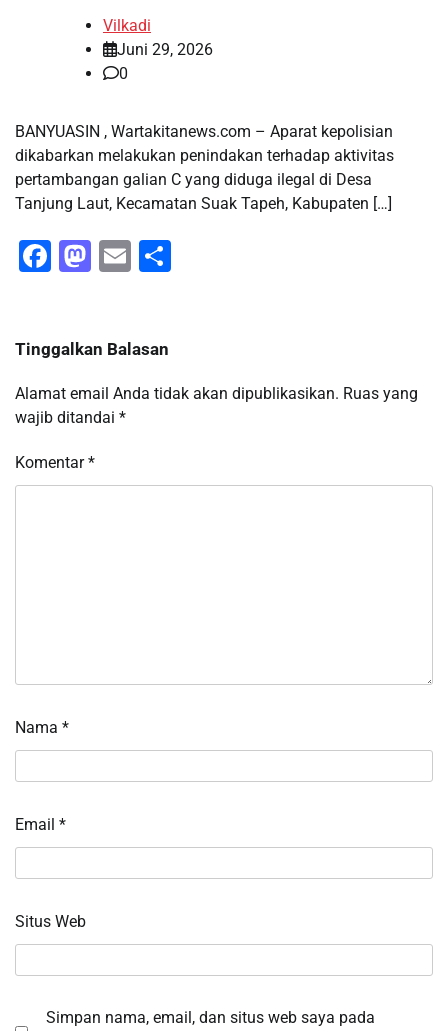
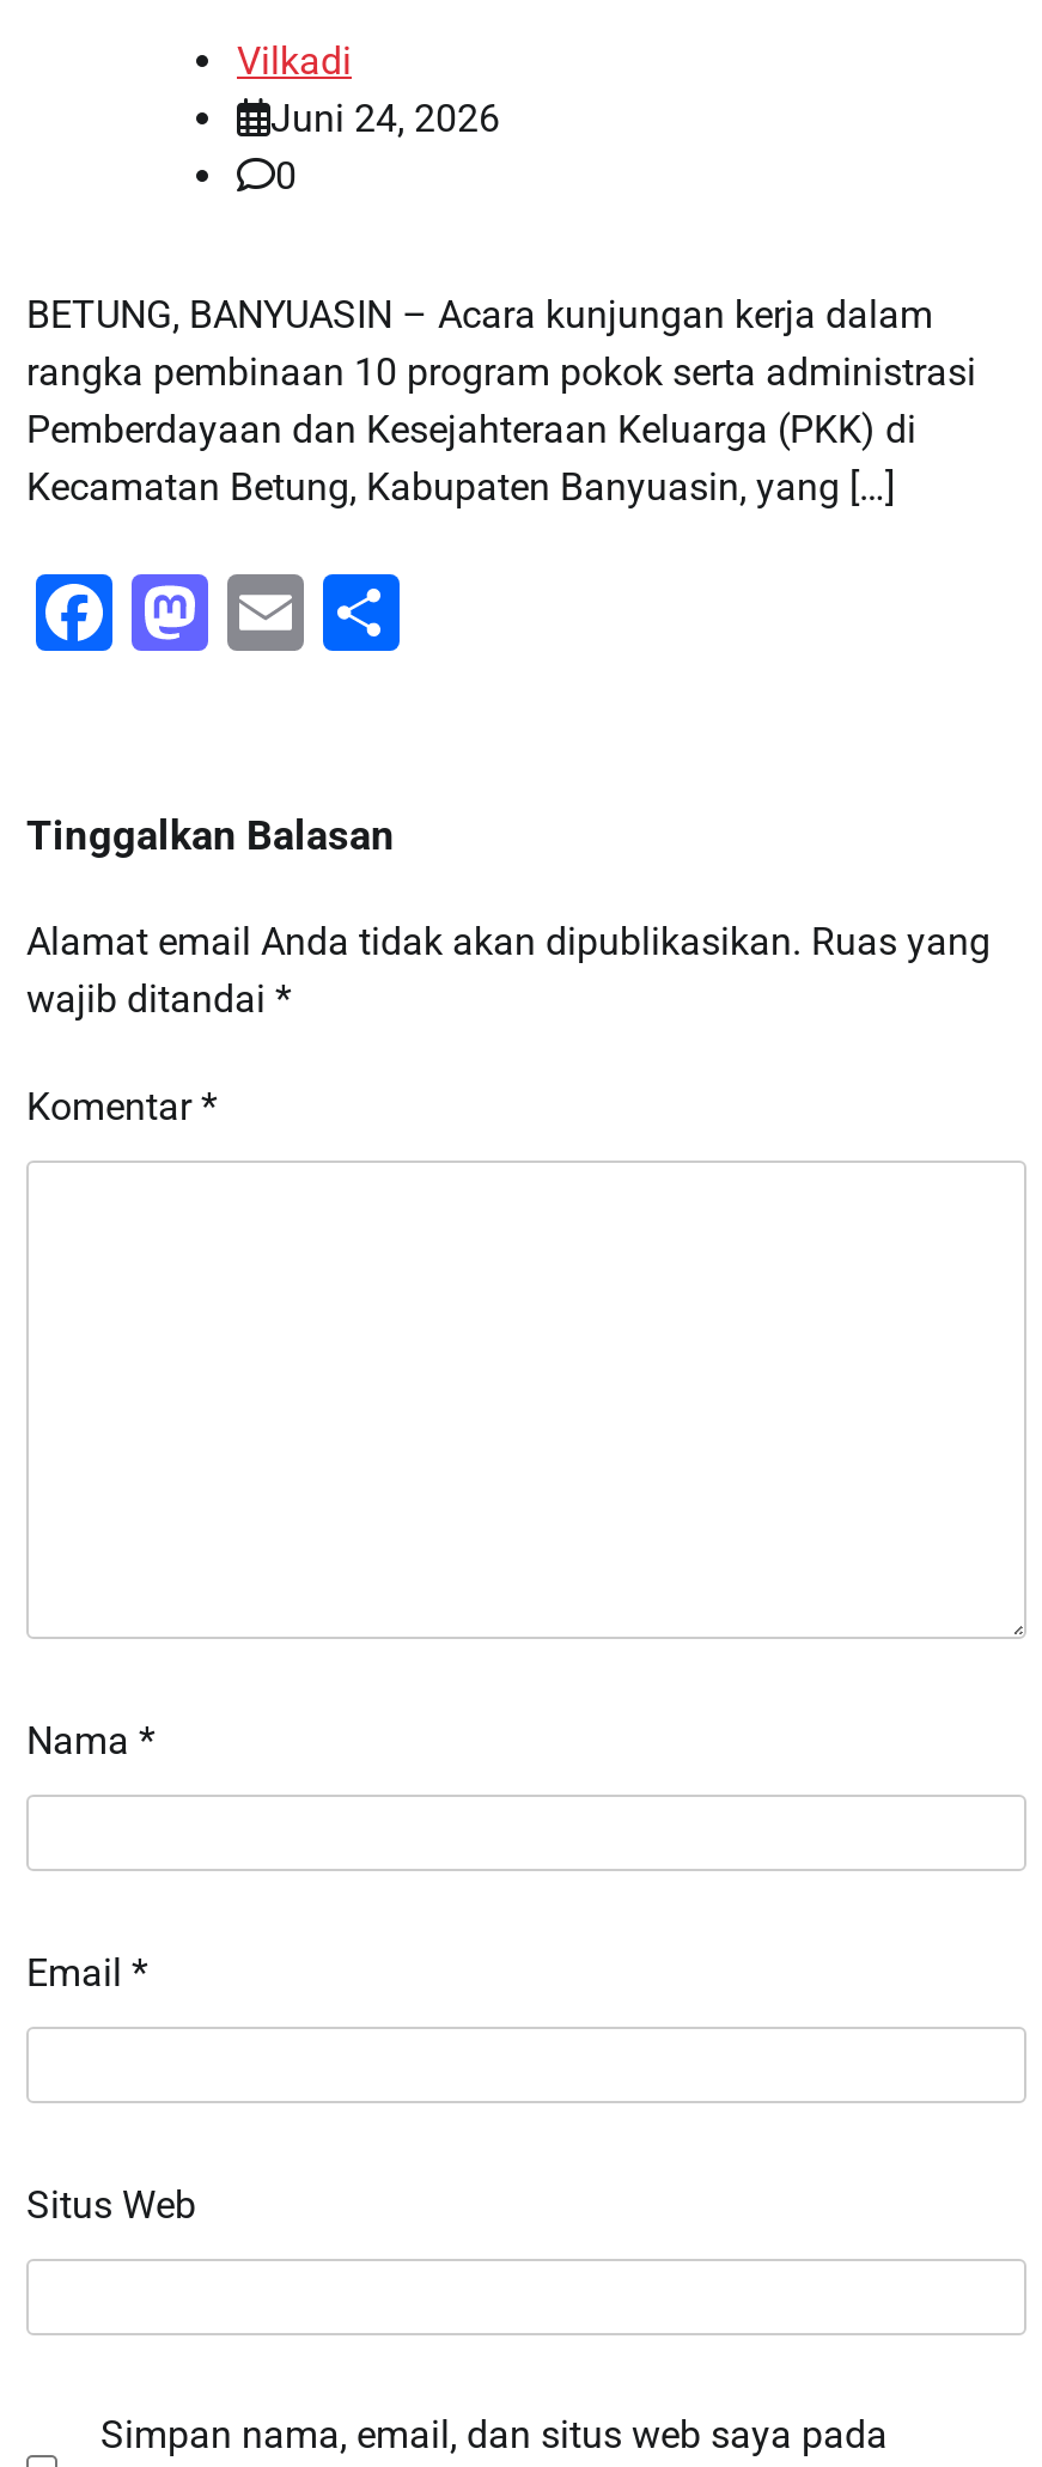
[117,40,213,59] Juni 29, 2026 -> [270,95,500,141] Juni 24, 2026
[15,122,394,213] BANYUASIN , Wartakitanews.com – Aparat kepolisian | dikabarkan melakukan penindakan terhadap aktivitas | pertambangan galian C yang diduga ilegal di Desa | Tanjung Laut, Kecamatan Suak Tapeh, Kabupaten […] -> [26,291,976,509] BETUNG, BANYUASIN – Acara kunjungan kerja dalam | rangka pembinaan 10 program pokok serta administrasi | Pemberdayaan dan Kesejahteraan Keluarga (PKK) di | Kecamatan Betung, Kabupaten Banyuasin, yang […]

